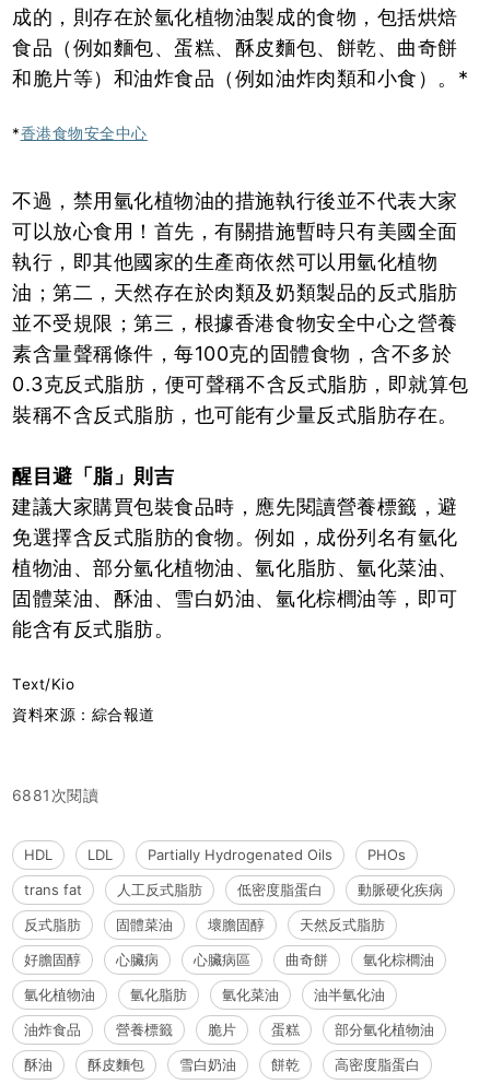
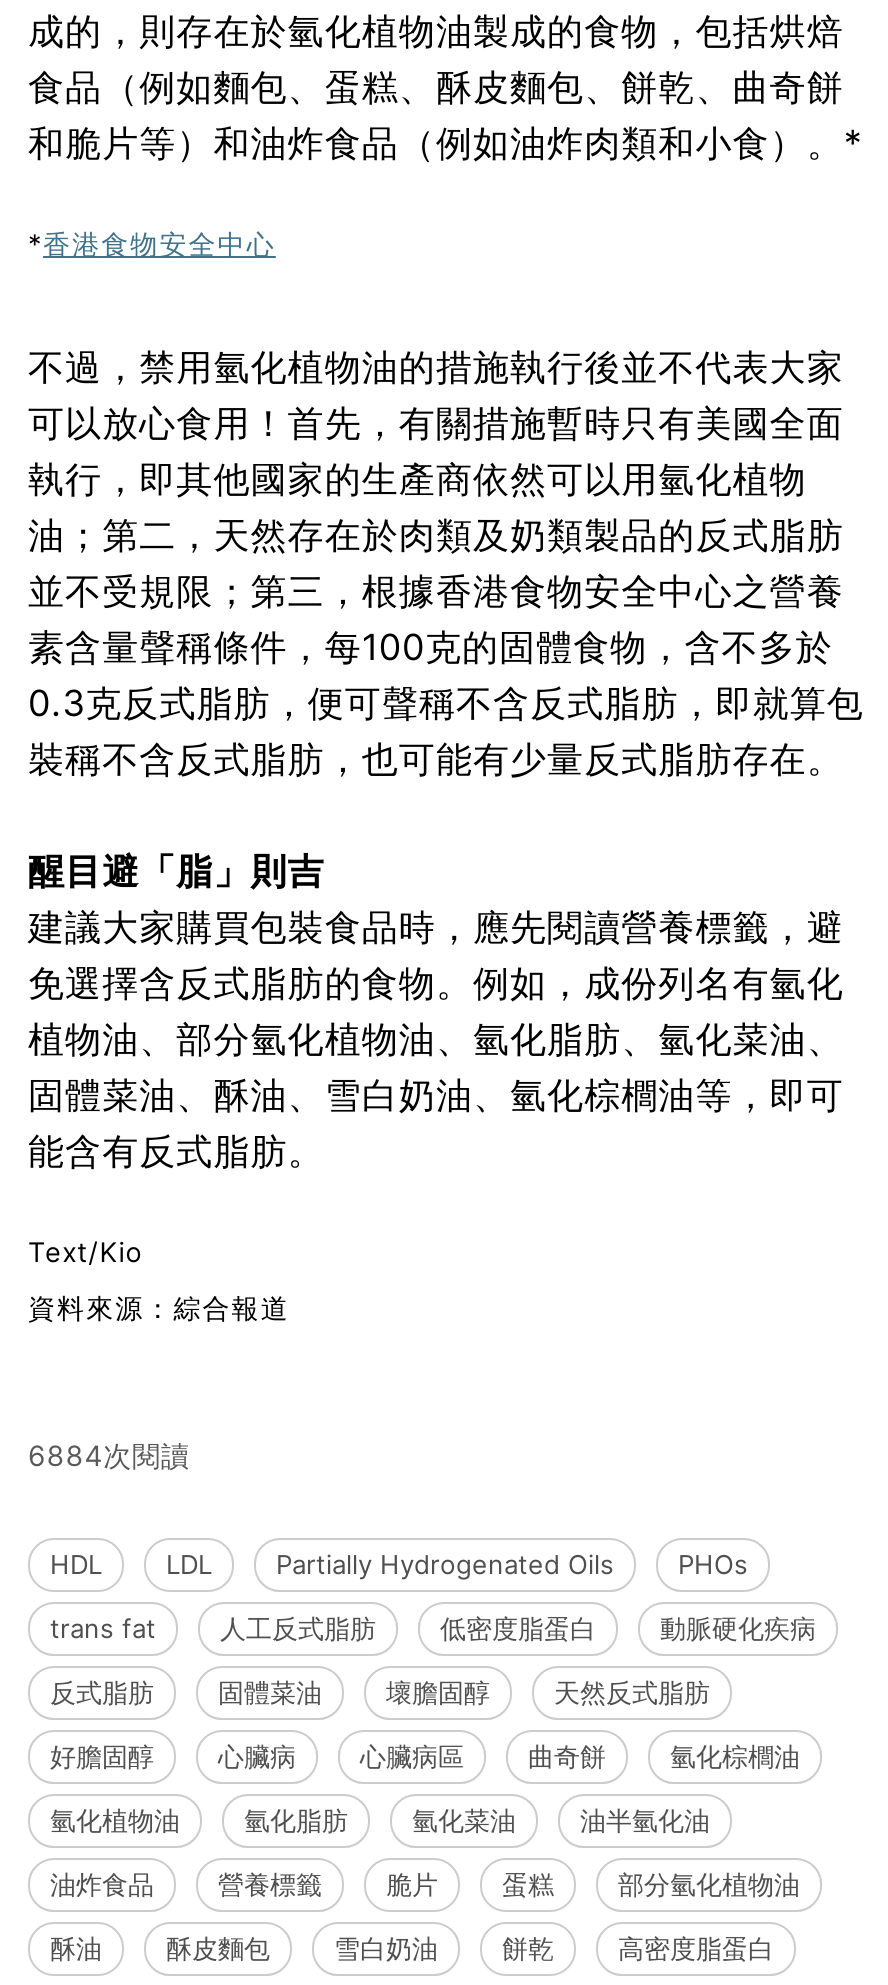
[12,785,98,804] 6881次閱讀 -> [28,1437,190,1471] 6884次閱讀

